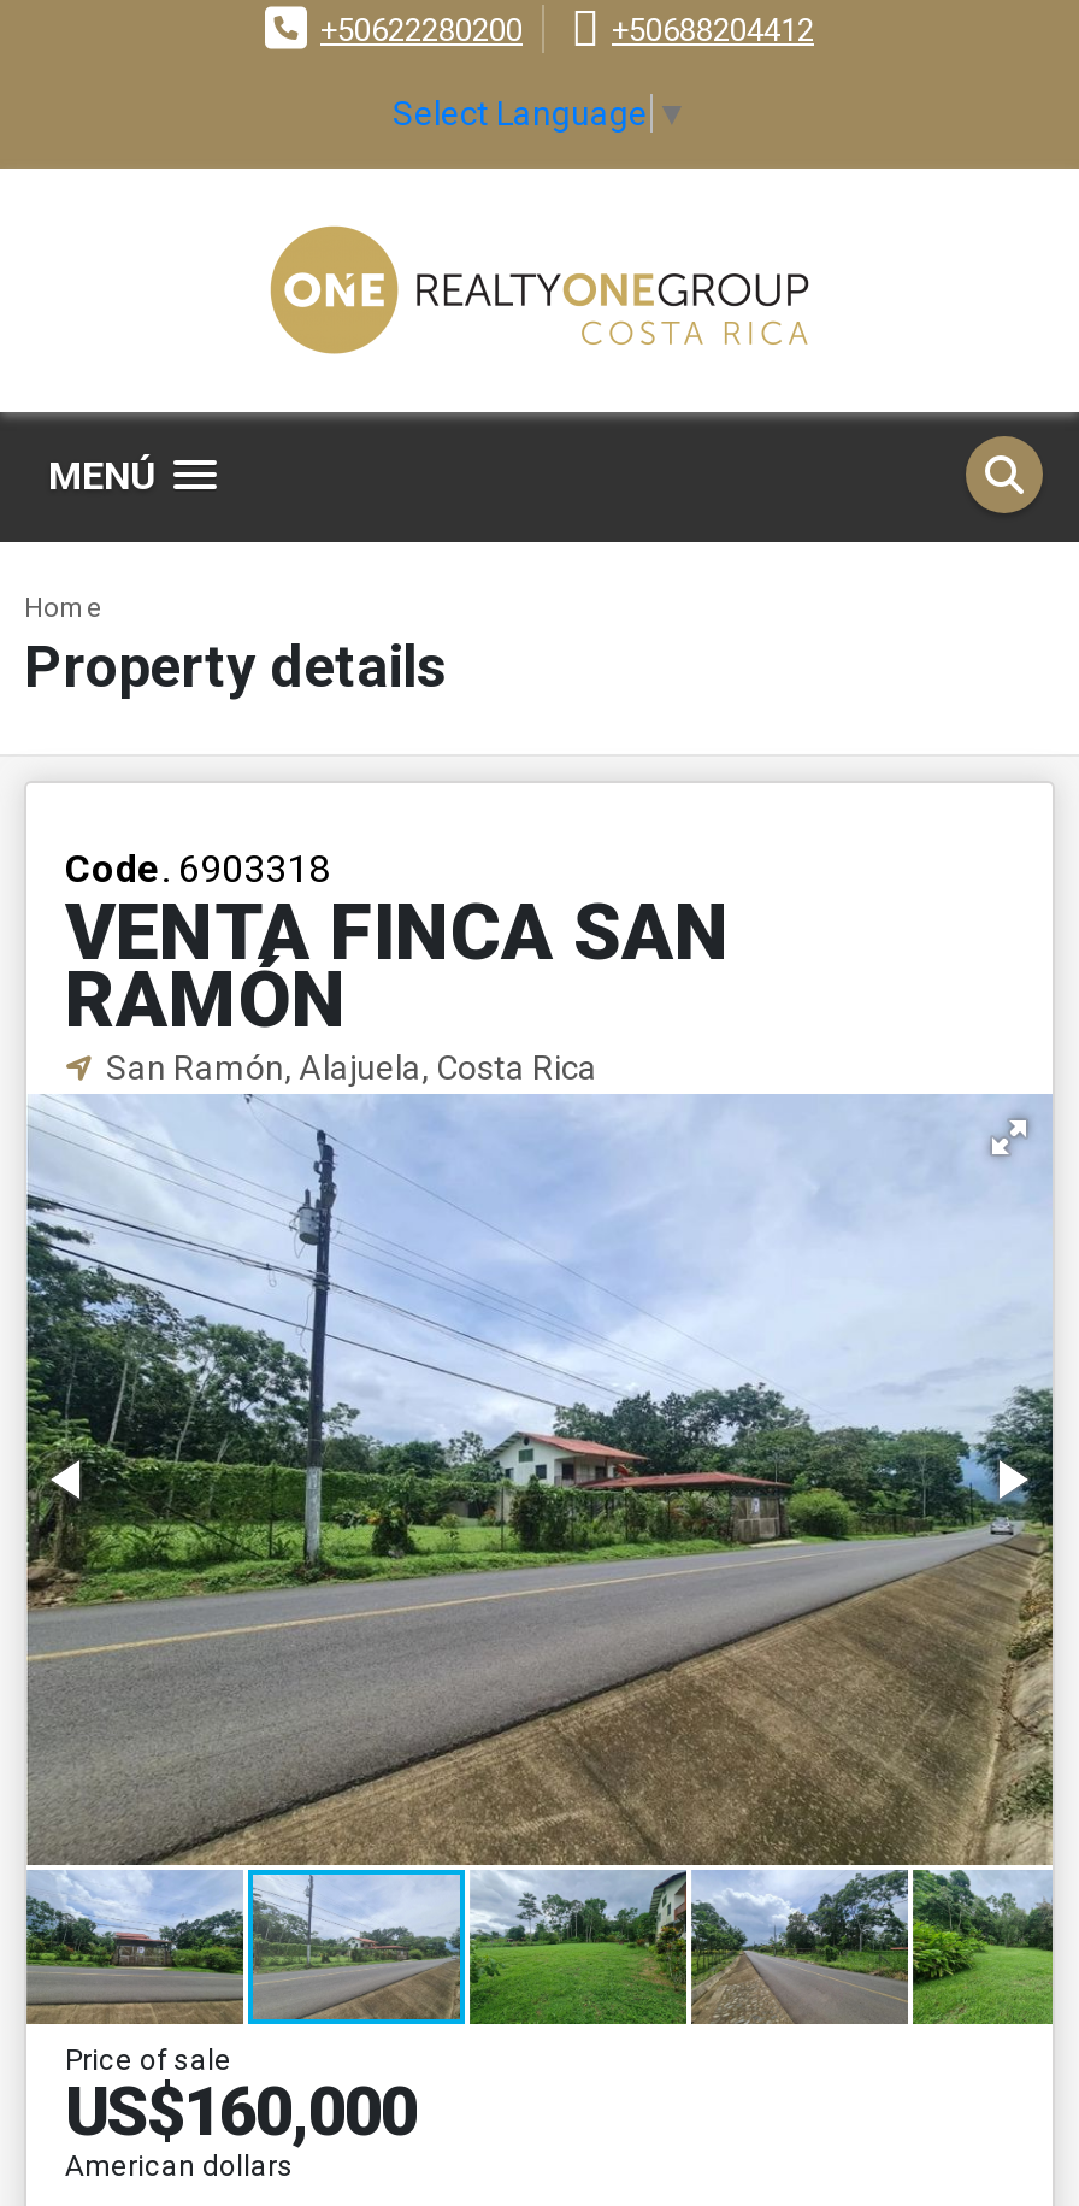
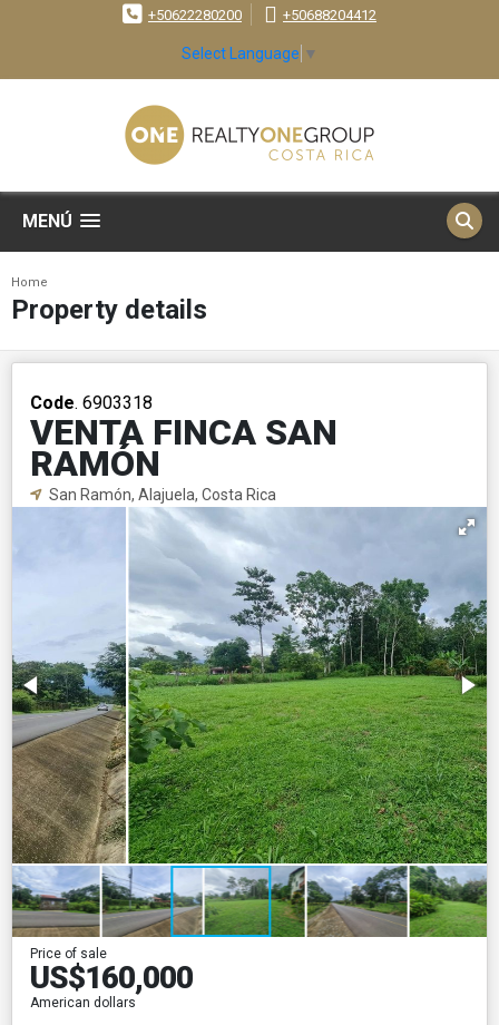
[24,1096,1055,2026] [image] -> [12,508,488,938] [image]

